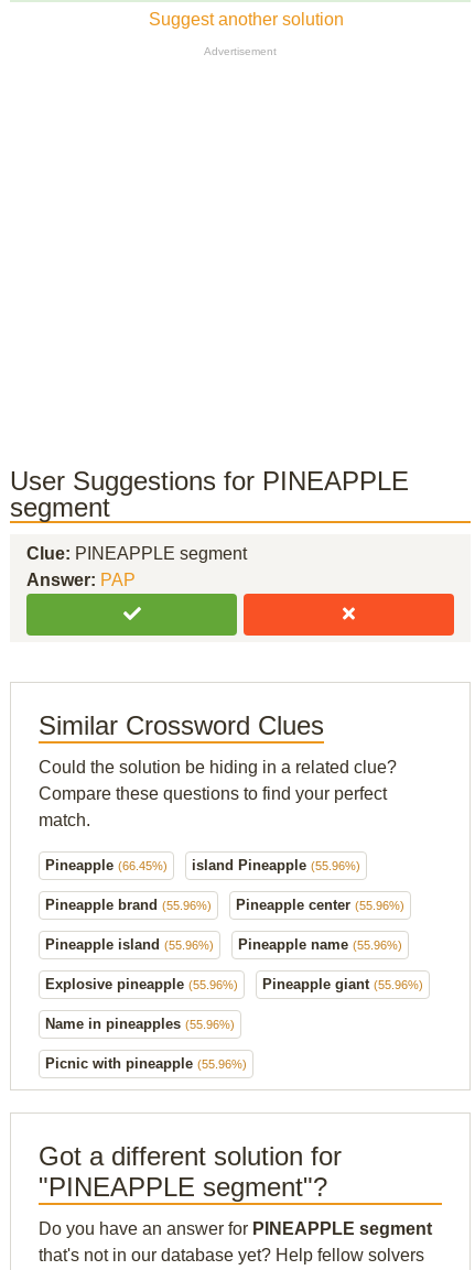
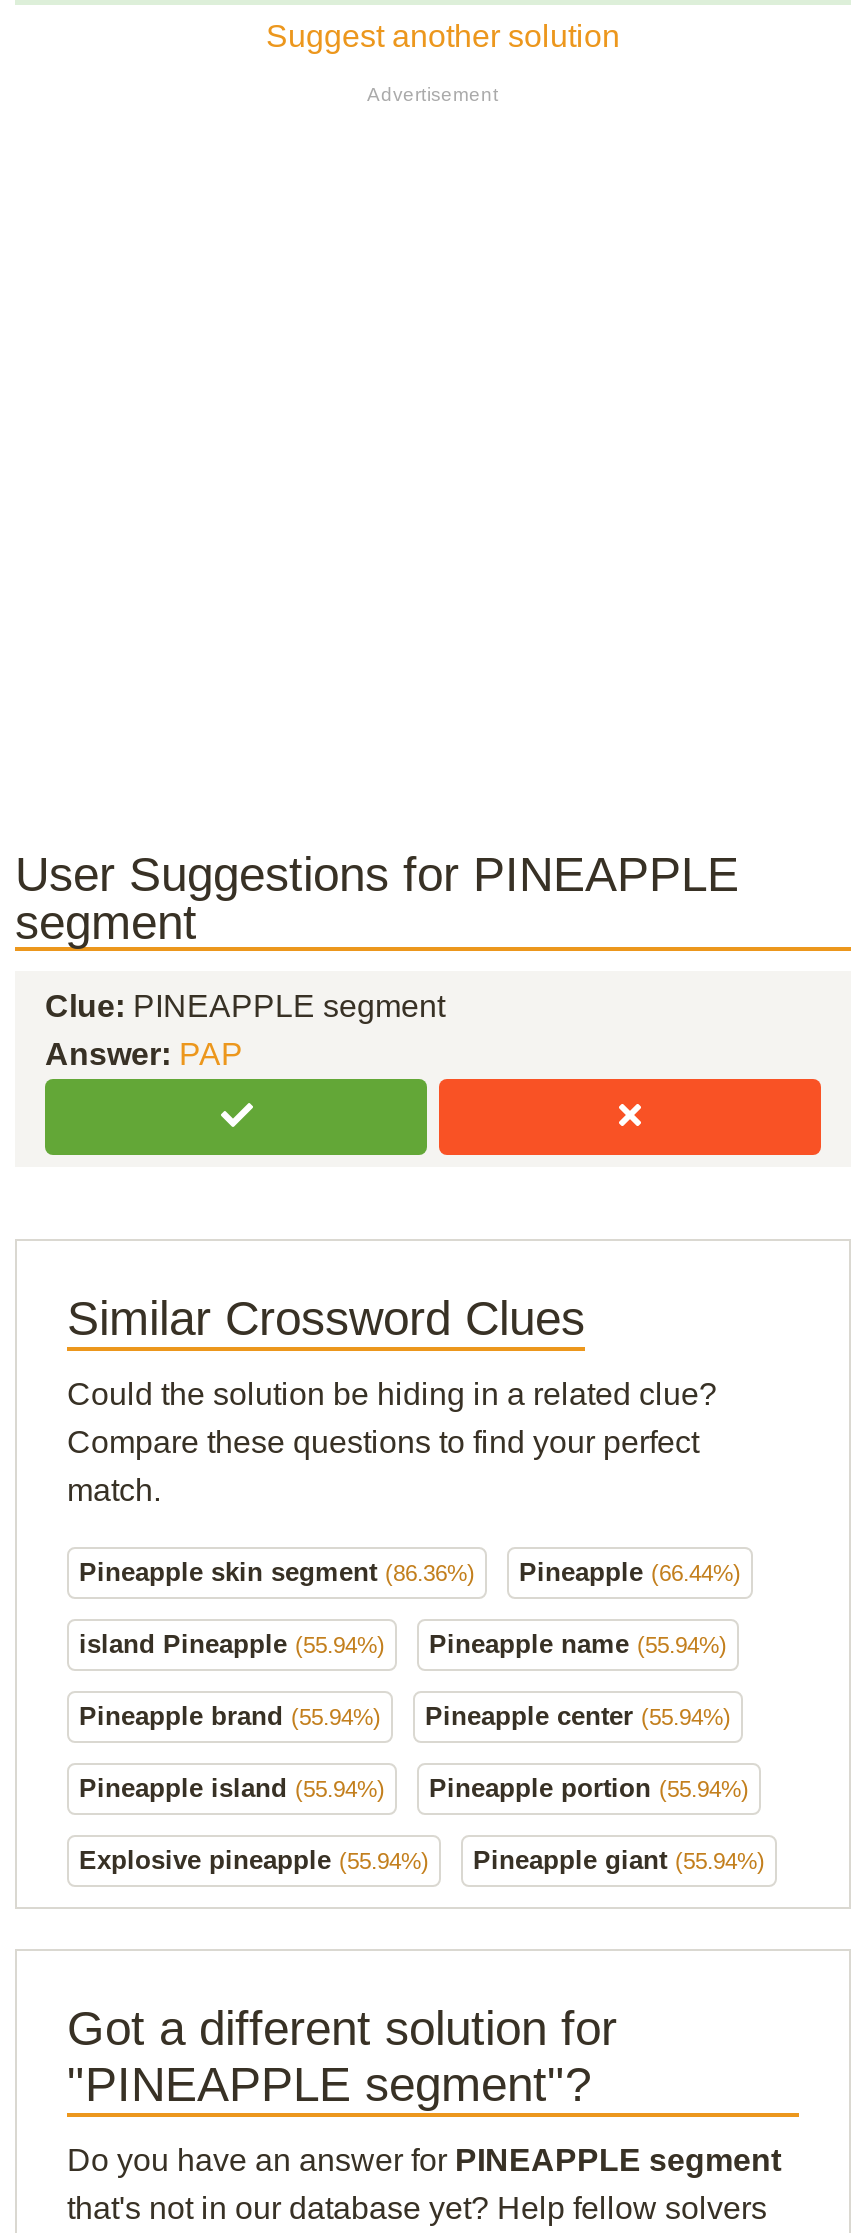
[45,857,423,1071] Pineapple (66.45%) | island Pineapple (55.96%) | Pineapple brand (55.96%) | Pineapple center (55.96%) | Pineapple island (55.96%) | Pineapple name (55.96%) | Explosive pineapple (55.96%) | Pineapple giant (55.96%) | Name in pineapples (55.96%) | Picnic with pineapple (55.96%) -> [79,1556,765,1874] Pineapple skin segment (86.36%) | Pineapple (66.44%) | island Pineapple (55.94%) | Pineapple name (55.94%) | Pineapple brand (55.94%) | Pineapple center (55.94%) | Pineapple island (55.94%) | Pineapple portion (55.94%) | Explosive pineapple (55.94%) | Pineapple giant (55.94%)

